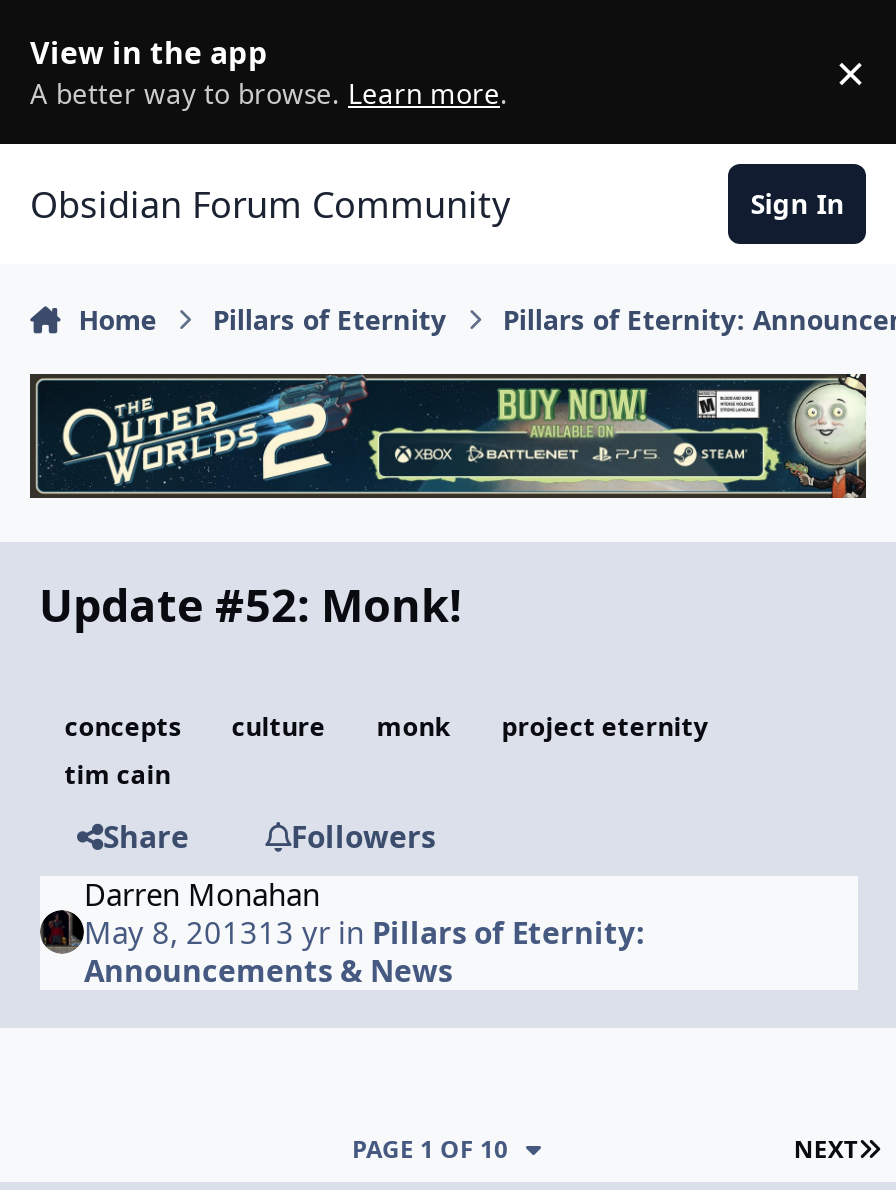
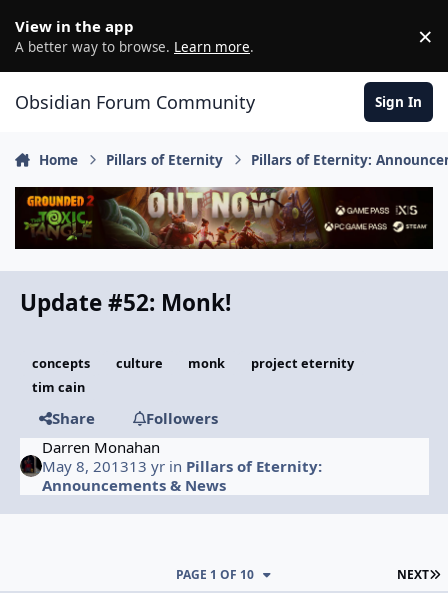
[30,372,868,500] [image] -> [16,186,434,250] [image]

